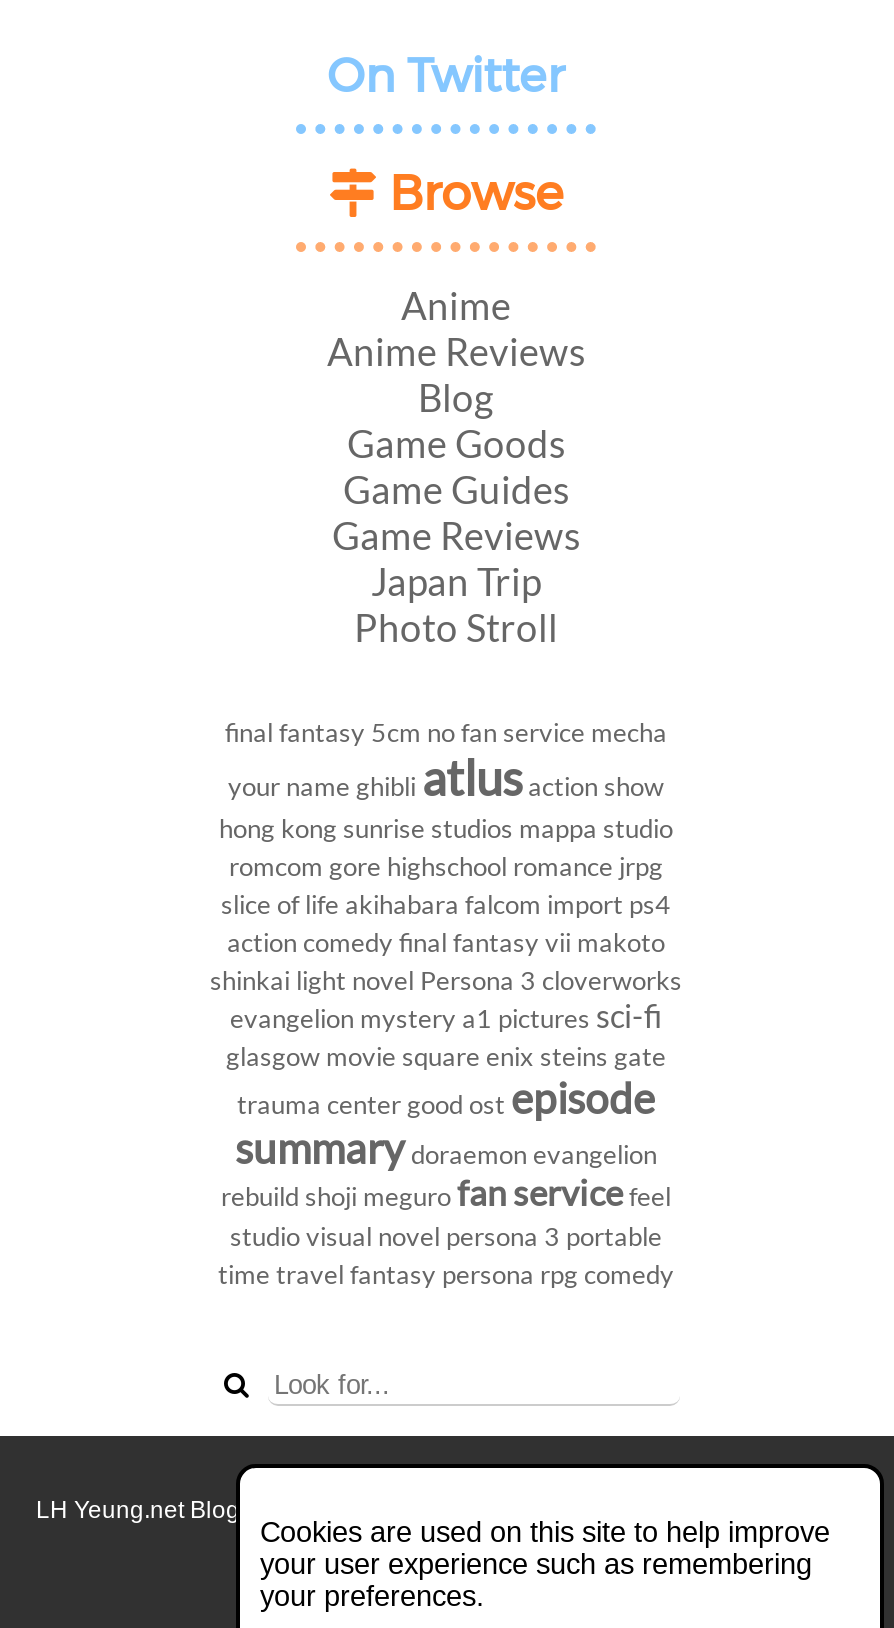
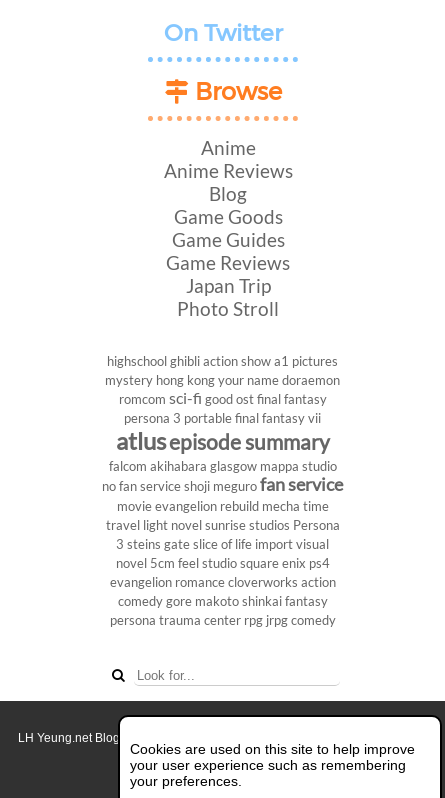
[210,716,682,1290] final fantasy 5cm no fan service mecha | your name ghibli atlus action show | hong kong sunrise studios mappa studio | romcom gore highschool romance jrpg | slice of life akihabara falcom import ps4 | action comedy final fantasy vii makoto | shinkai light novel Persona 3 cloverworks | evangelion mystery a1 pictures sci-fi | glasgow movie square enix steins gate | trauma center good ost episode | summary doraemon evangelion | rebuild shoji meguro fan service feel | studio visual novel persona 3 portable | time travel fantasy persona rpg comedy -> [102,353,343,628] highschool ghibli action show a1 pictures | mystery hong kong your name doraemon | romcom sci-fi good ost final fantasy | persona 3 portable final fantasy vii | atlus episode summary | falcom akihabara glasgow mappa studio | no fan service shoji meguro fan service | movie evangelion rebuild mecha time | travel light novel sunrise studios Persona | 3 steins gate slice of life import visual | novel 5cm feel studio square enix ps4 | evangelion romance cloverworks action | comedy gore makoto shinkai fantasy | persona trauma center rpg jrpg comedy

